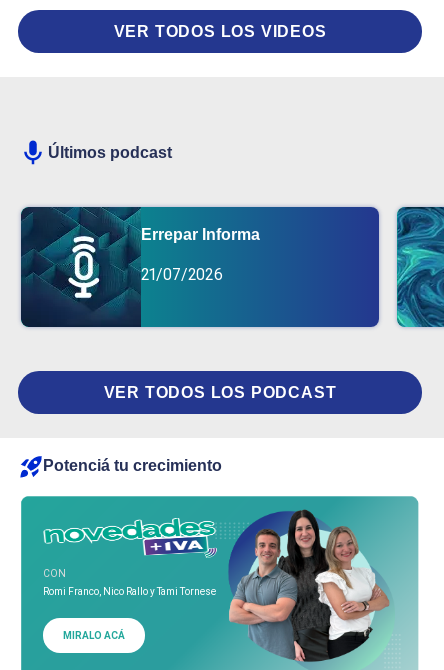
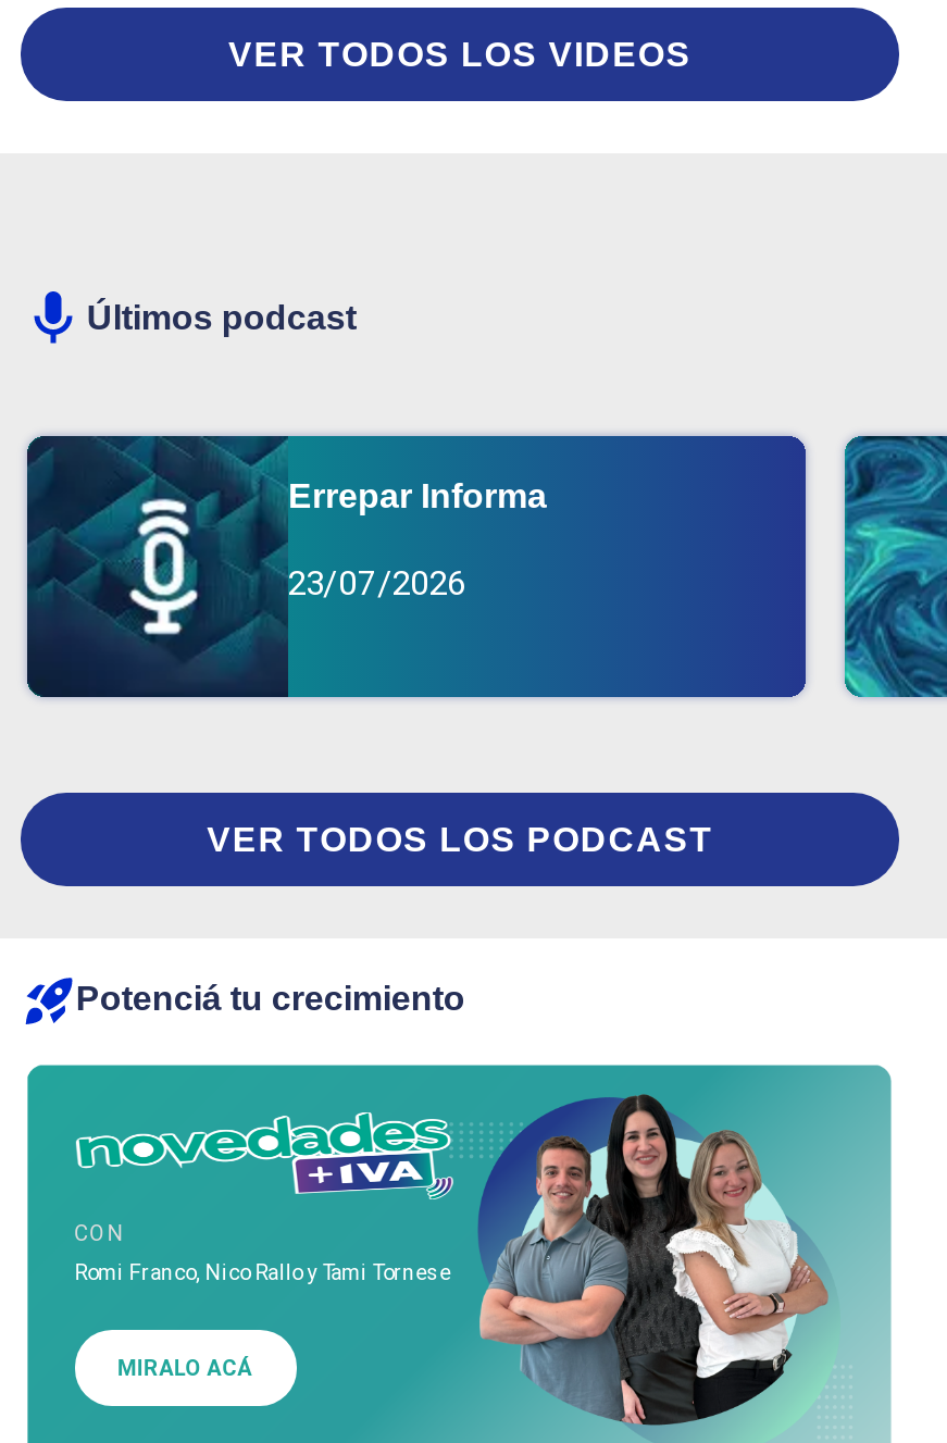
[141,265,223,284] 21/07/2026 -> [288,562,469,603] 23/07/2026

